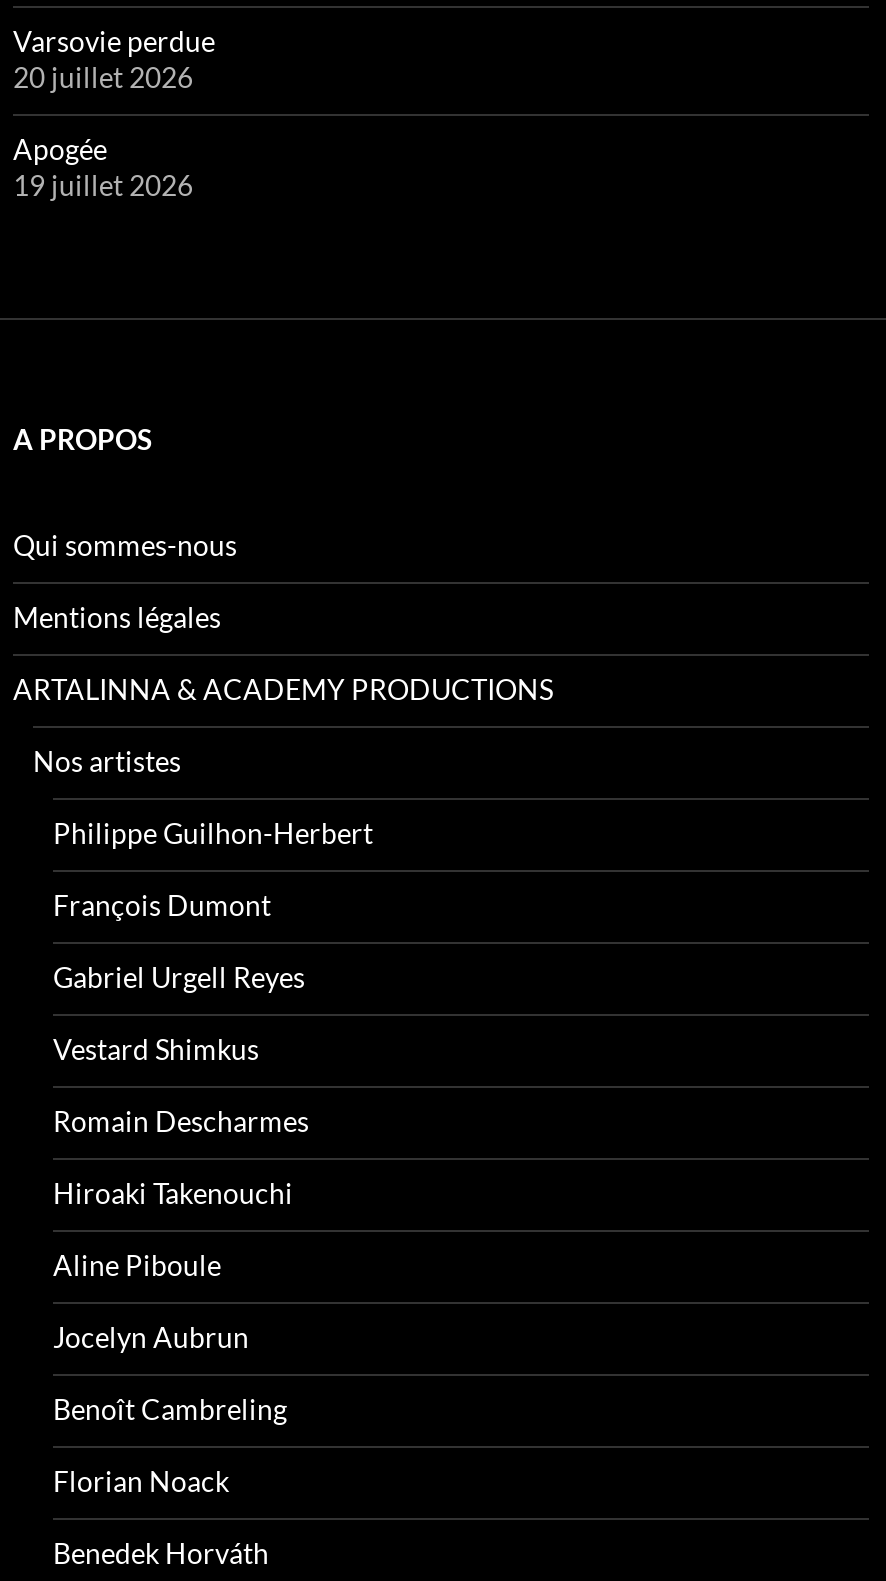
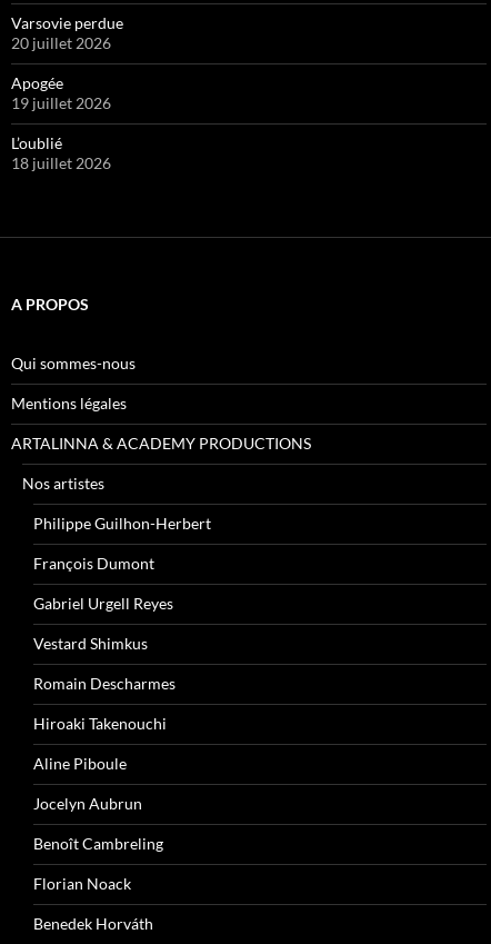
none -> [11,133,111,172] L’oublié | 18 juillet 2026

